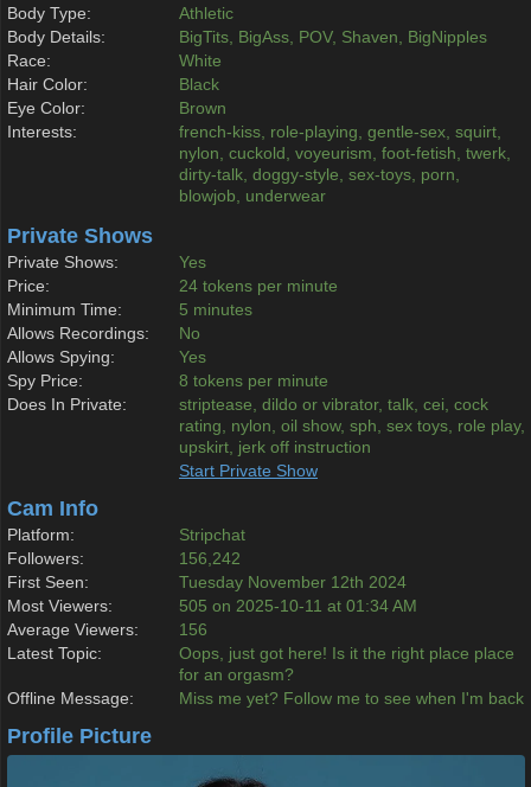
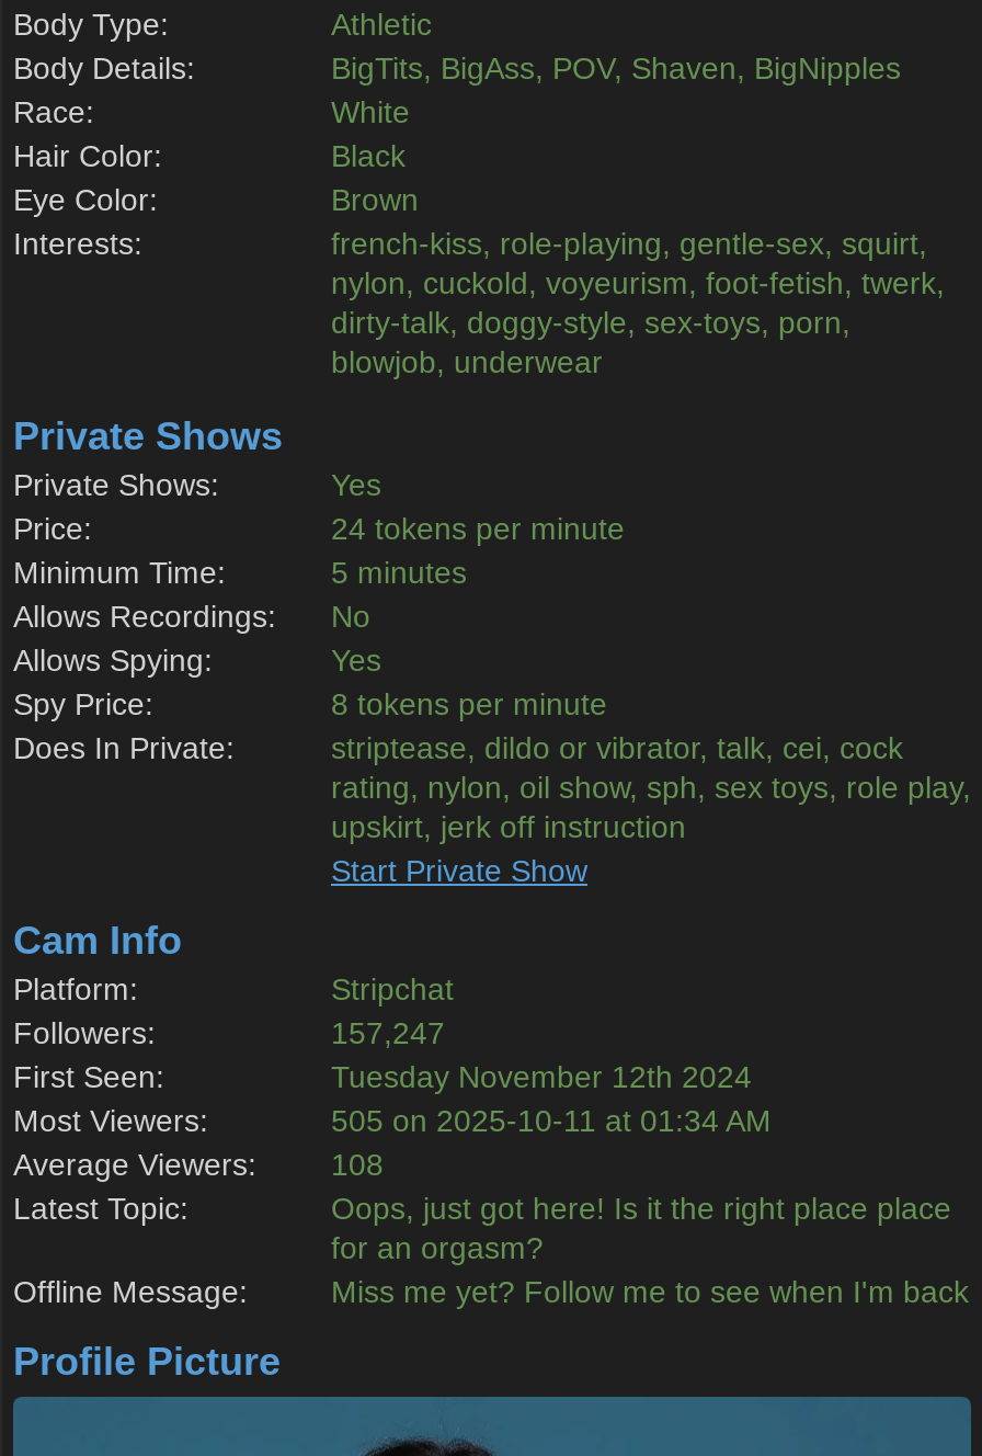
[179,549,241,568] 156,242 -> [331,1015,445,1050] 157,247
[179,620,207,639] 156 -> [331,1147,384,1182] 108

